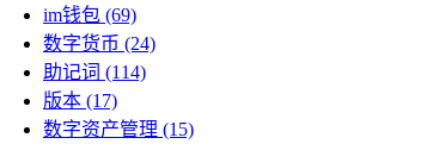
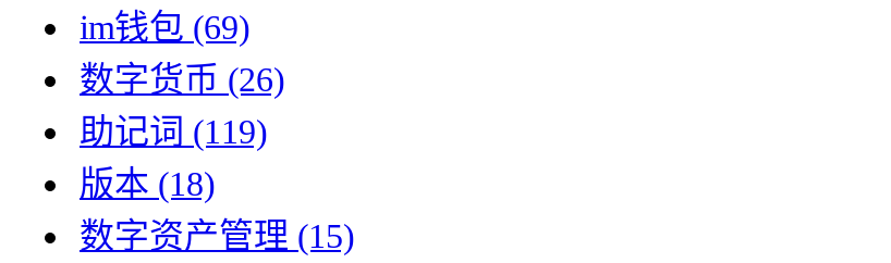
[43,33,156,54] 数字货币(24) -> [80,61,284,98] 数字货币(26)
[43,62,146,82] 助记词(114) -> [80,113,267,150] 助记词(119)
[43,90,117,111] 版本(17) -> [80,165,215,202] 版本(18)

